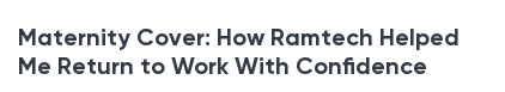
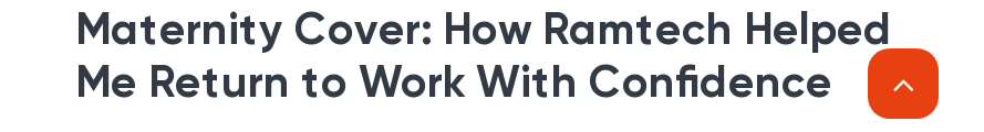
none -> [866,46,941,121] [image]

